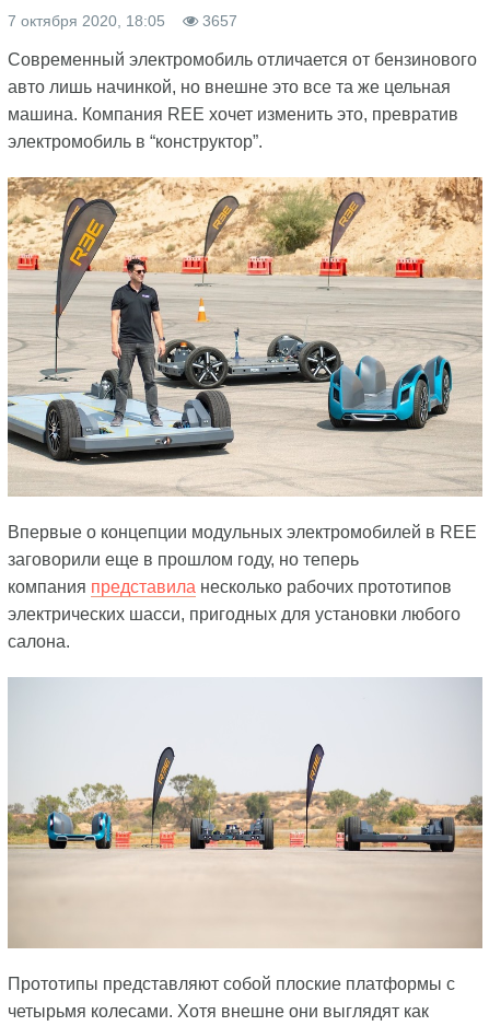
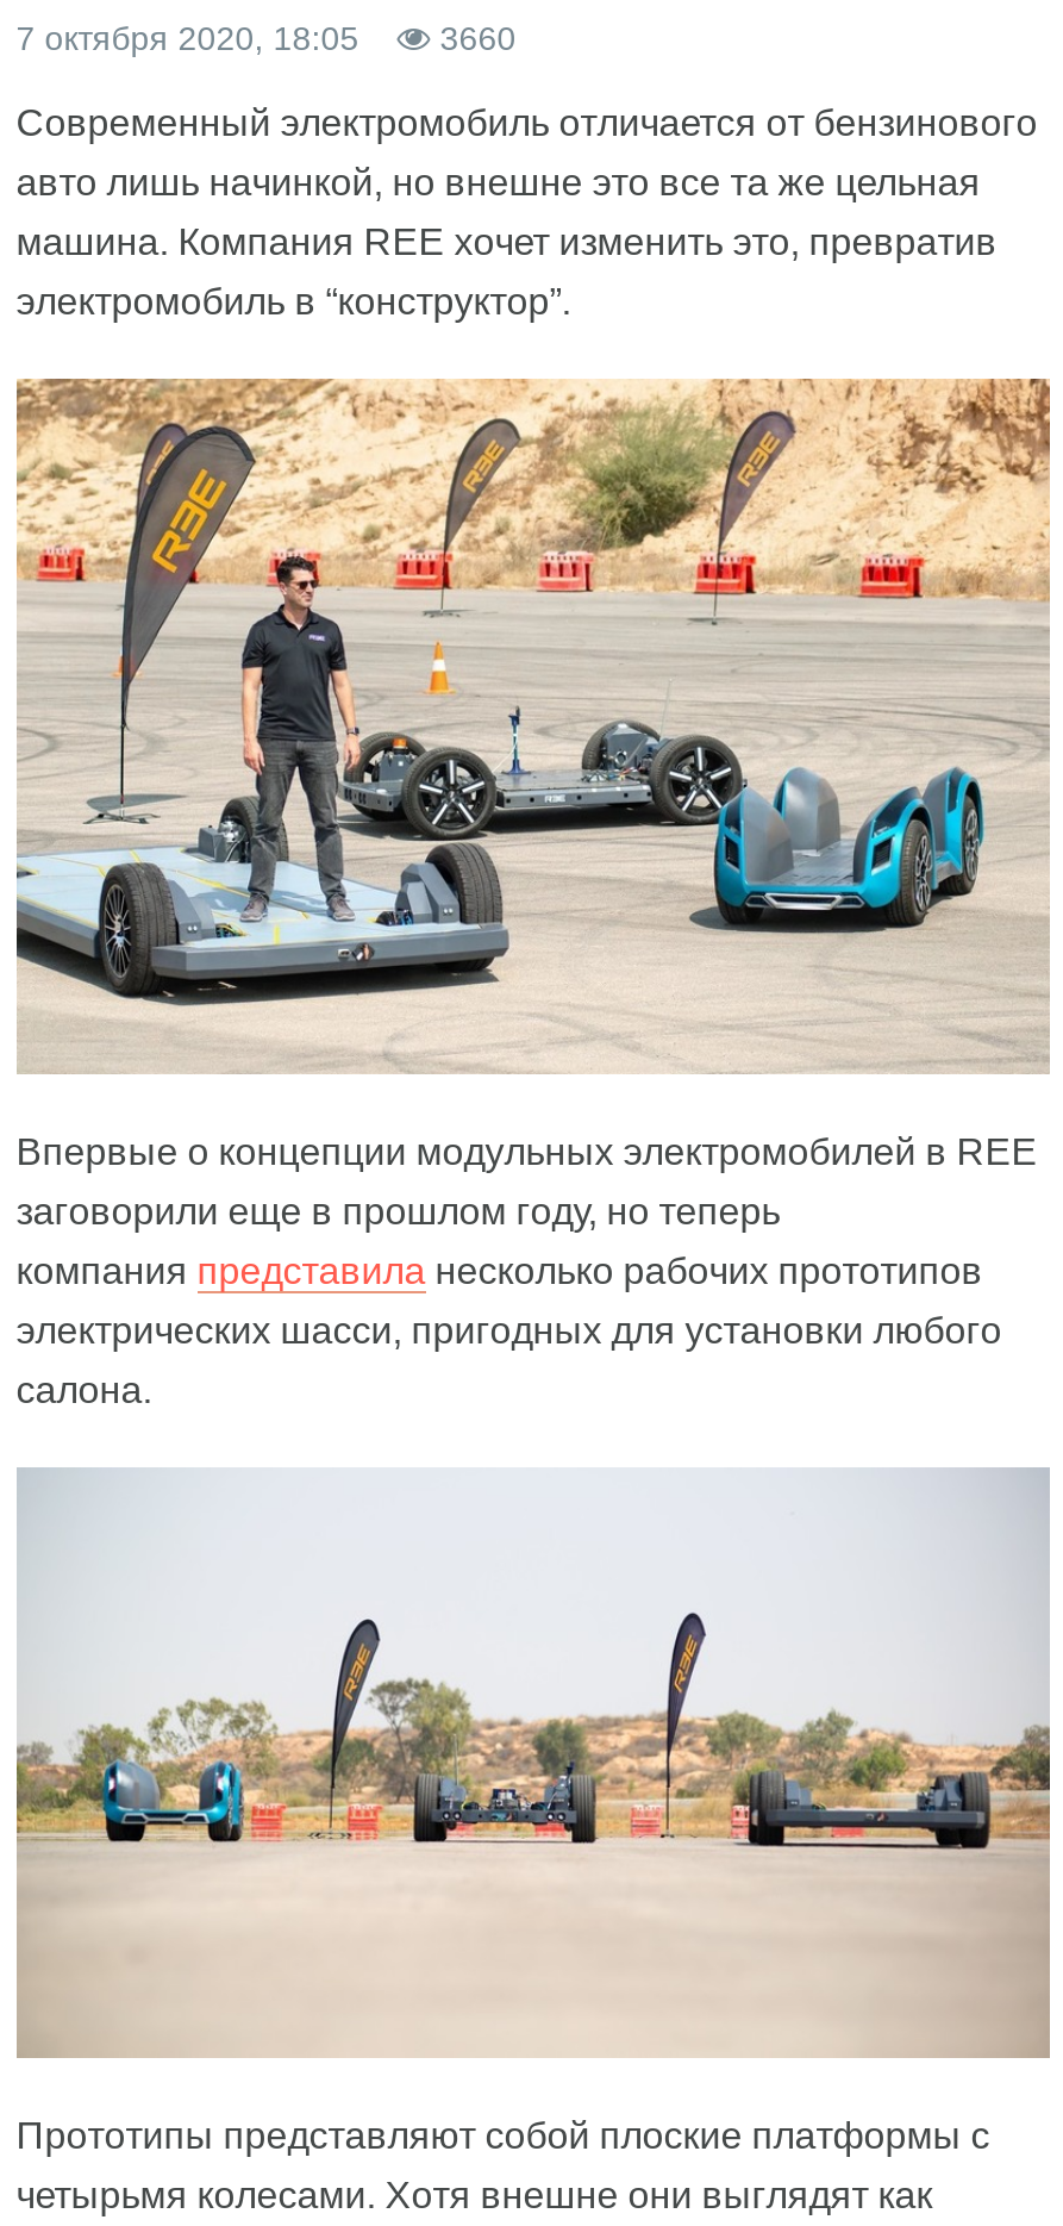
[7,12,237,30] 7 октября 2020, 18:05 3657 -> [16,19,516,57] 7 октября 2020, 18:05 3660

